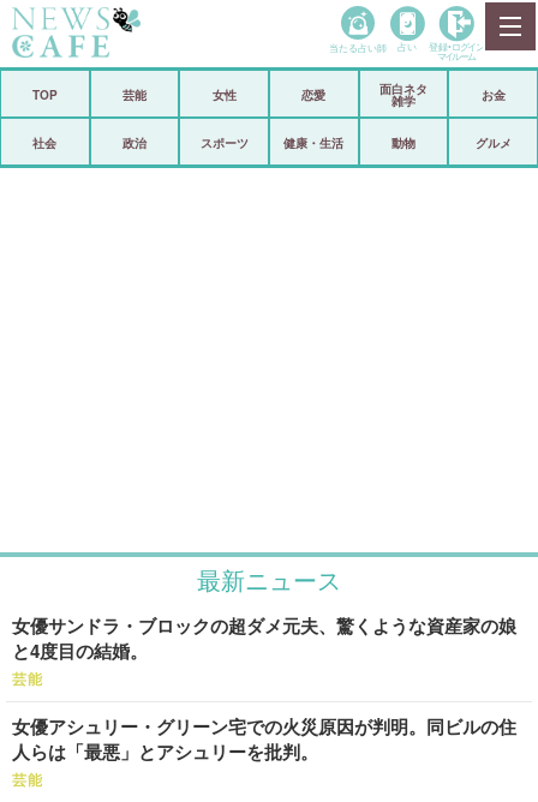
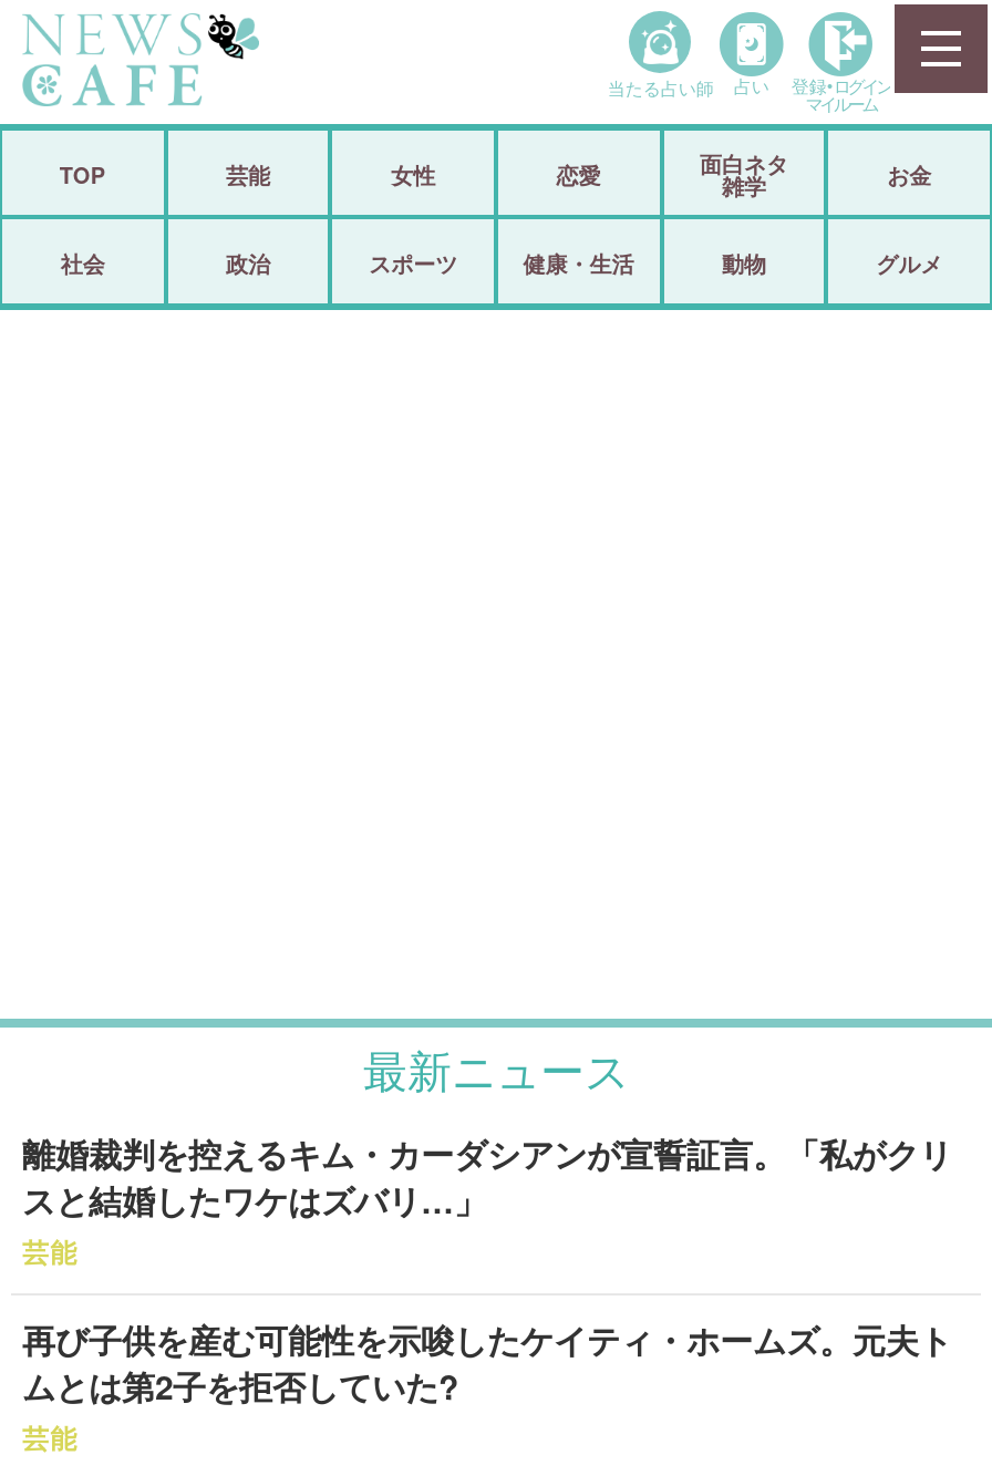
[12,612,516,664] 女優サンドラ・ブロックの超ダメ元夫、驚くような資産家の娘 | と4度目の結婚。 -> [22,1129,952,1225] 離婚裁判を控えるキム・カーダシアンが宣誓証言。「私がクリ | スと結婚したワケはズバリ…」
[12,713,516,765] 女優アシュリー・グリーン宅での火災原因が判明。同ビルの住 | 人らは「最悪」とアシュリーを批判。 -> [22,1315,952,1411] 再び子供を産む可能性を示唆したケイティ・ホームズ。元夫ト | ムとは第2子を拒否していた?

